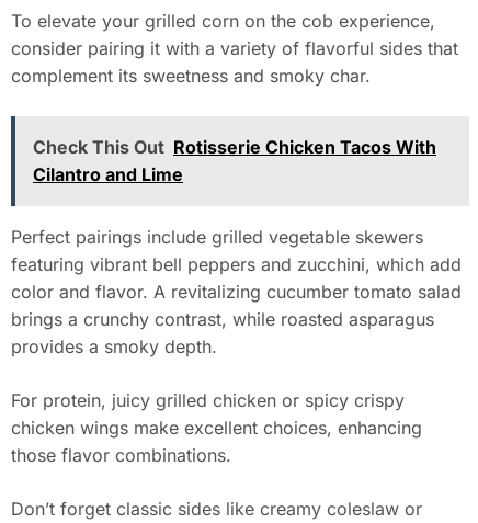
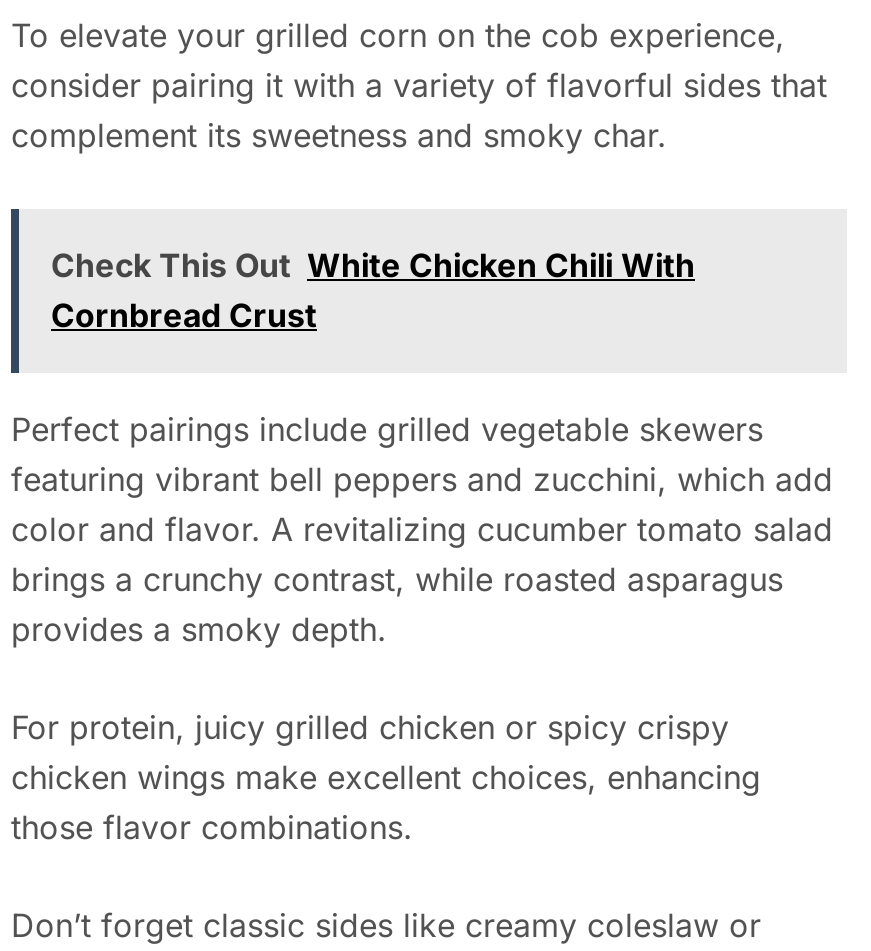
[33,136,436,185] Check This Out Rotisserie Chicken Tacos With | Cilantro and Lime -> [51,245,695,335] Check This Out White Chicken Chili With | Cornbread Crust

